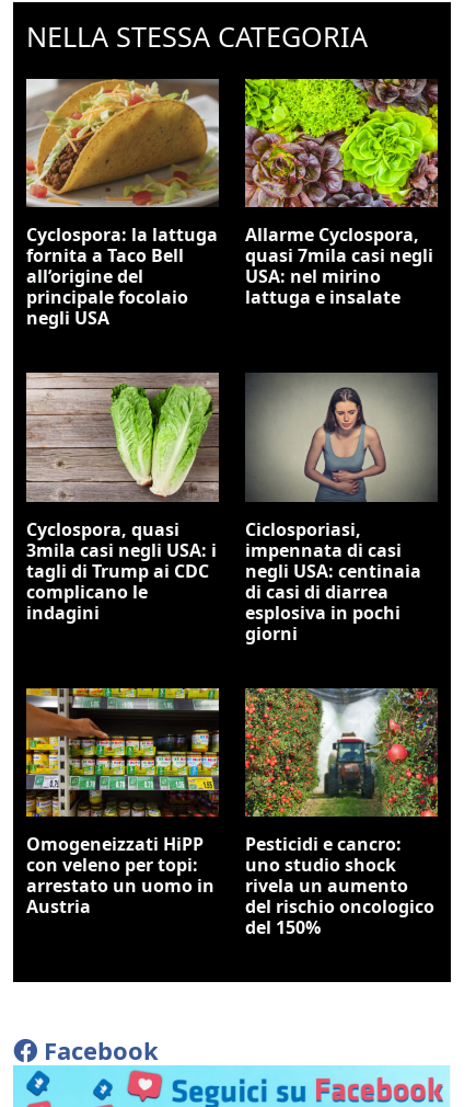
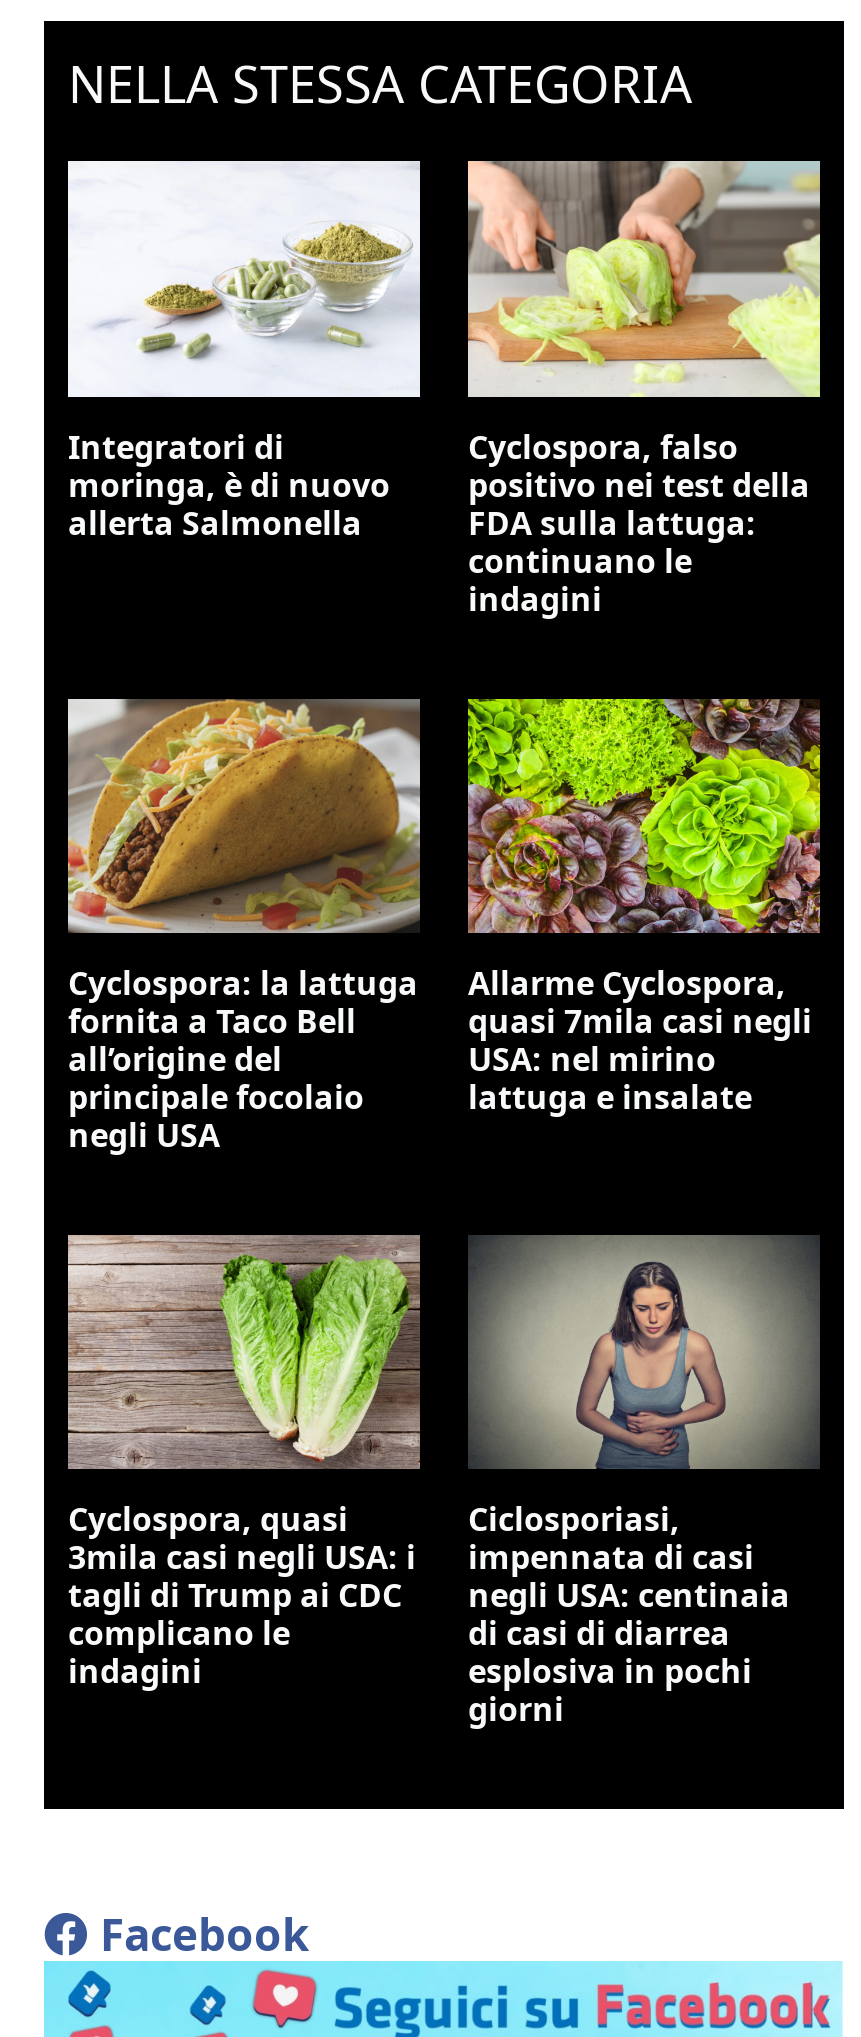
none -> [66,159,422,544] [image] | Integratori di | moringa, è di nuovo | allerta Salmonella
none -> [466,159,822,620] [image] | Cyclospora, falso | positivo nei test della | FDA sulla lattuga: | continuano le | indagini
moved [24,79,433,645] -> [64,697,812,1731]: [image] | Cyclospora: la lattuga | fornita a Taco Bell | ... | esplosiva in pochi | giorni
[25,687,219,919] [image] | Omogeneizzati HiPP | con veleno per topi: | arrestato un uomo in | Austria -> none
[244,687,439,939] [image] | Pesticidi e cancro: | uno studio shock | rivela un aumento | del rischio oncologico | del 150% -> none

